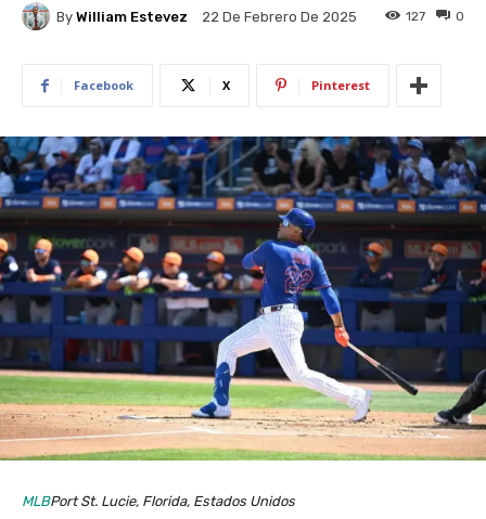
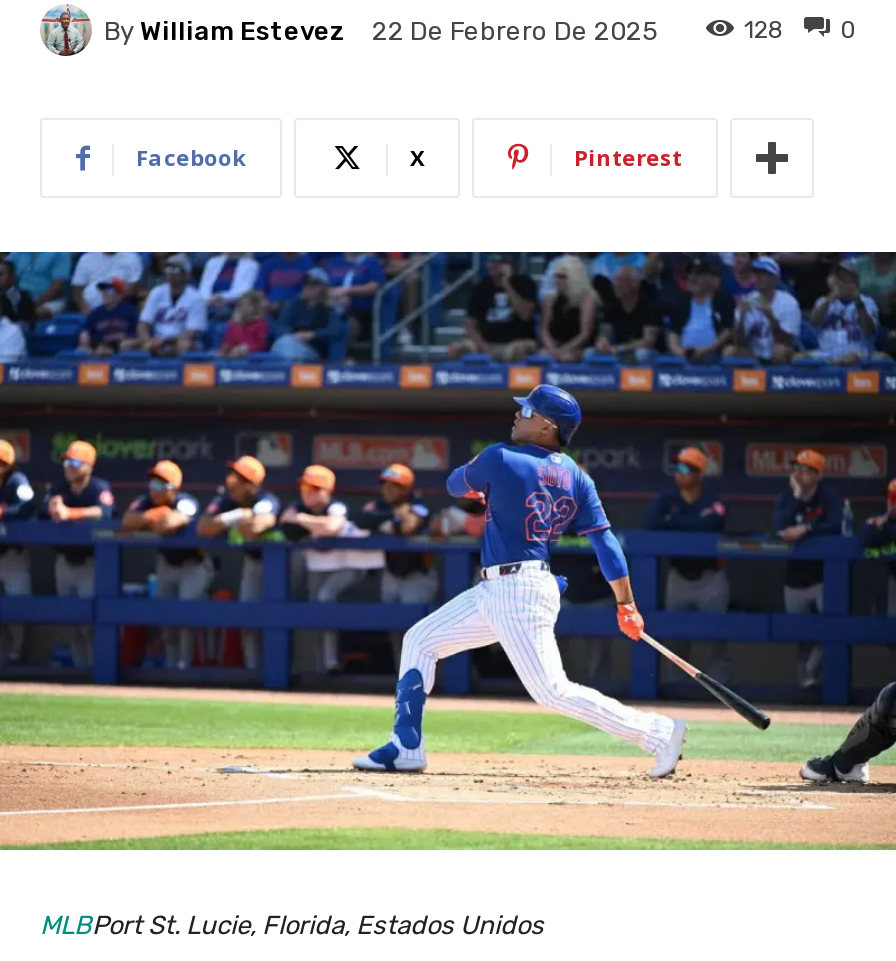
[406,9,425,24] 127 -> [744,16,784,44] 128

